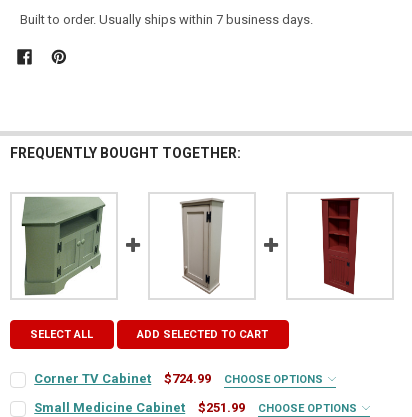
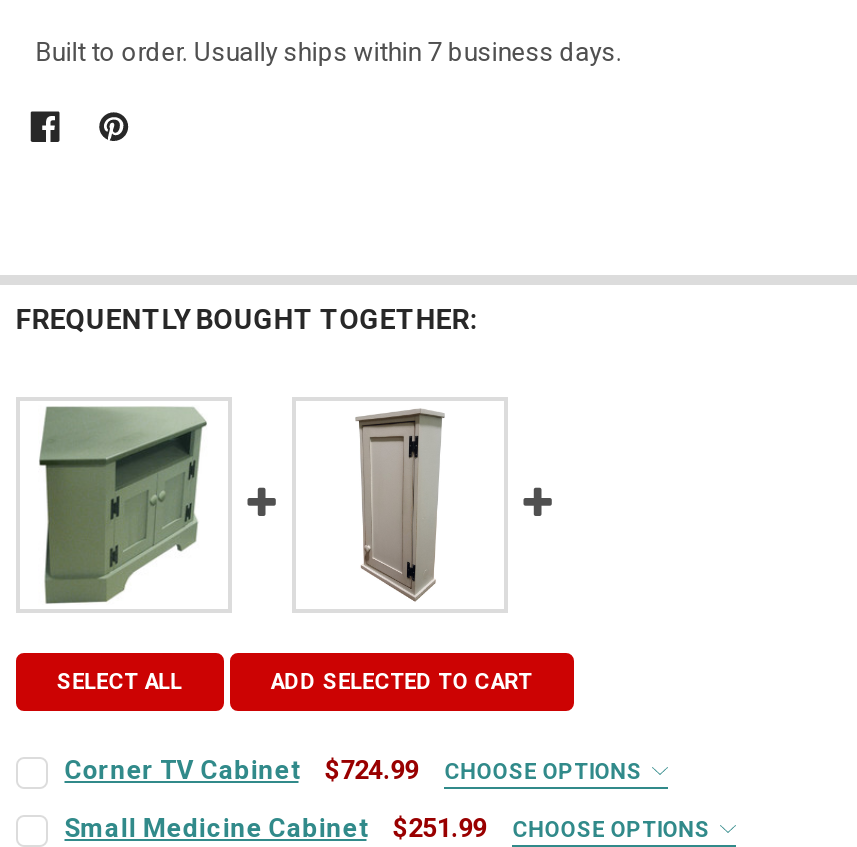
[320,197,360,295] [image] -> none

